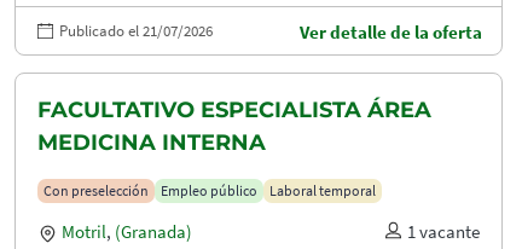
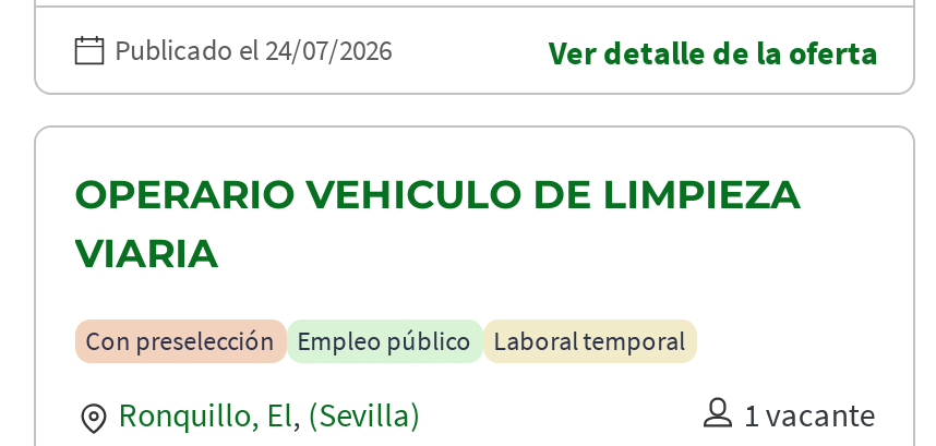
[59,20,213,41] Publicado el 21/07/2026 -> [115,33,392,70] Publicado el 24/07/2026
[37,97,431,156] FACULTATIVO ESPECIALISTA ÁREA | MEDICINA INTERNA -> [74,172,801,279] OPERARIO VEHICULO DE LIMPIEZA | VIARIA
[61,220,192,243] Motril, (Granada) -> [118,394,421,436] Ronquillo, El, (Sevilla)

